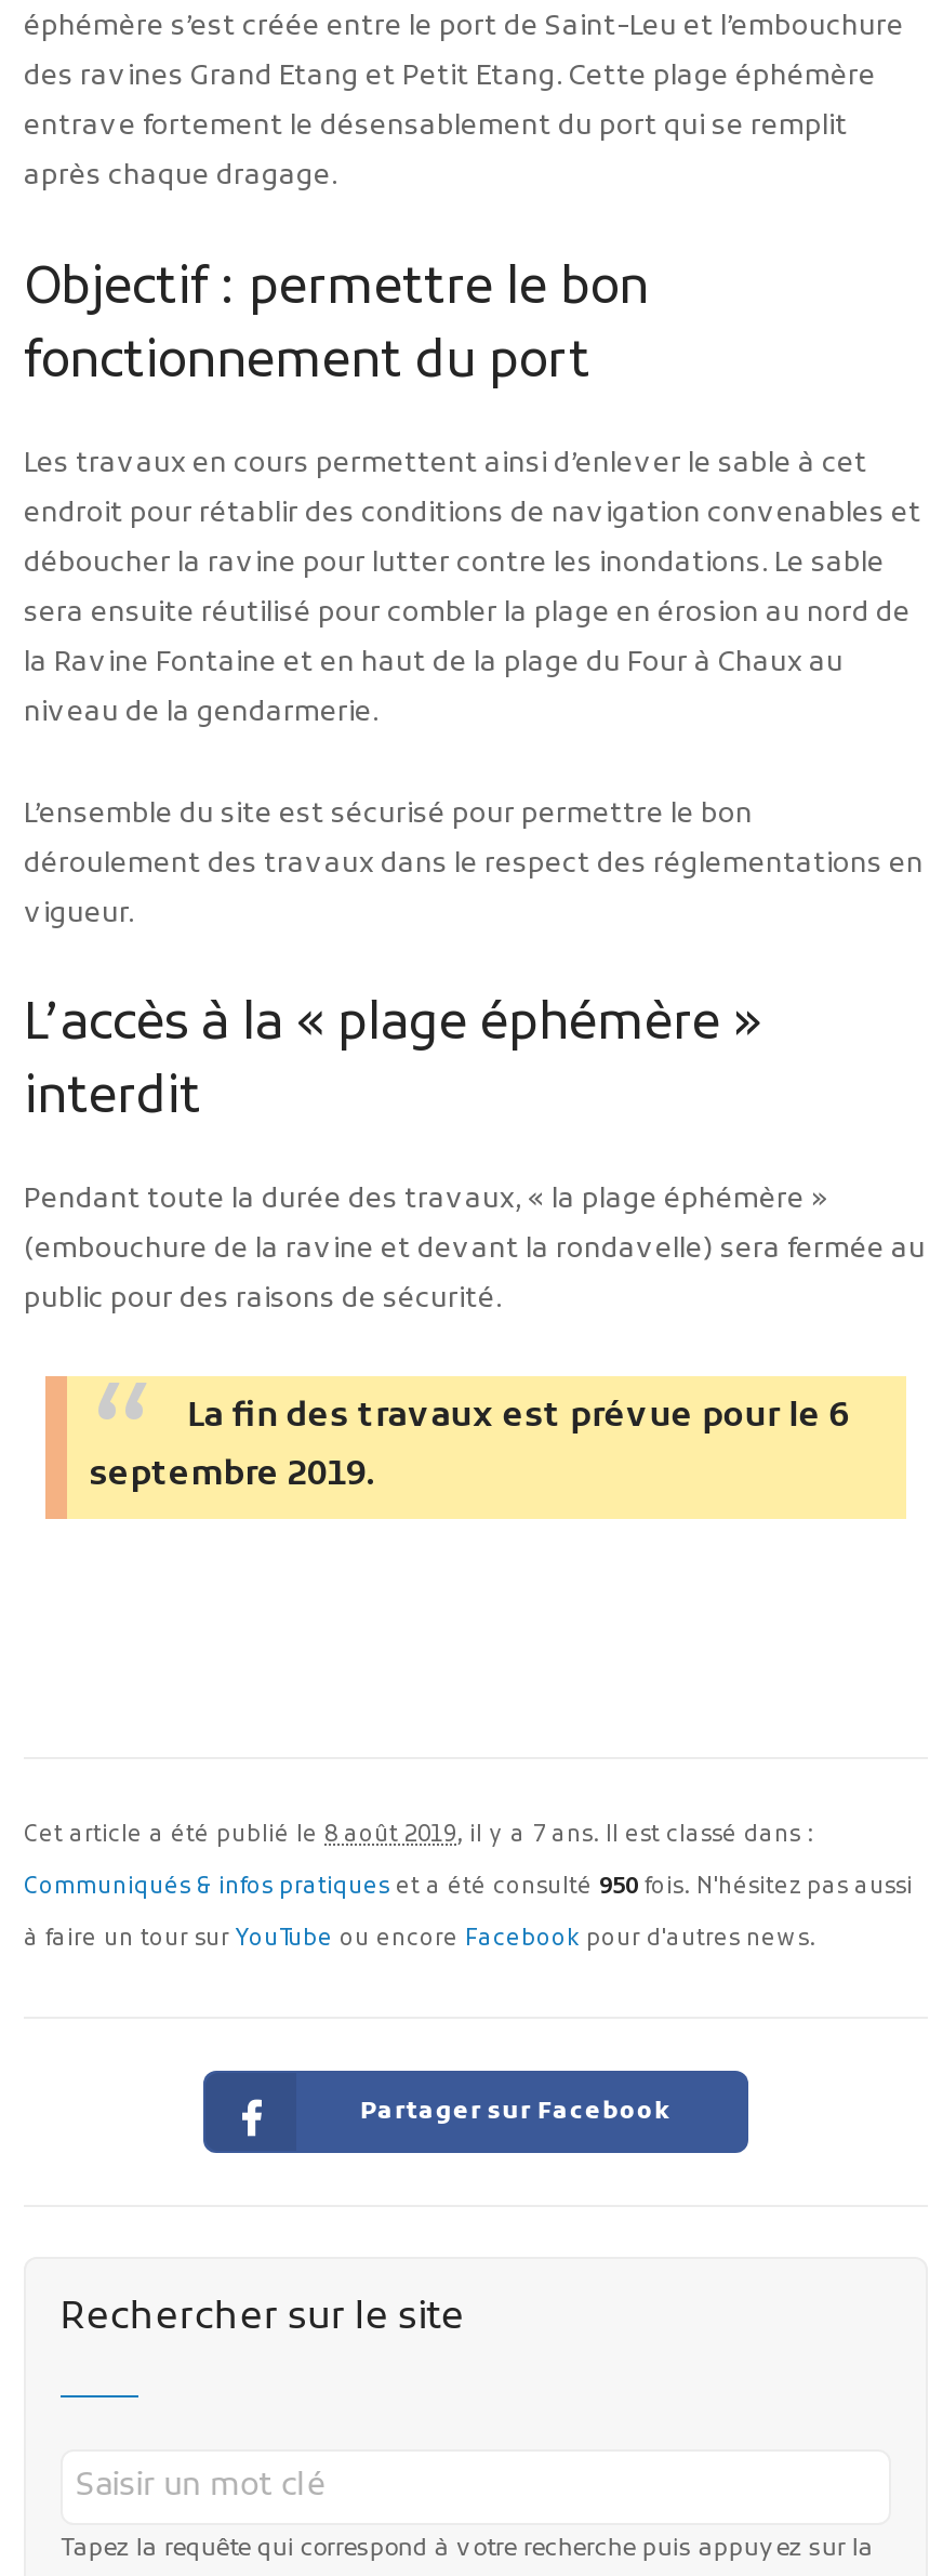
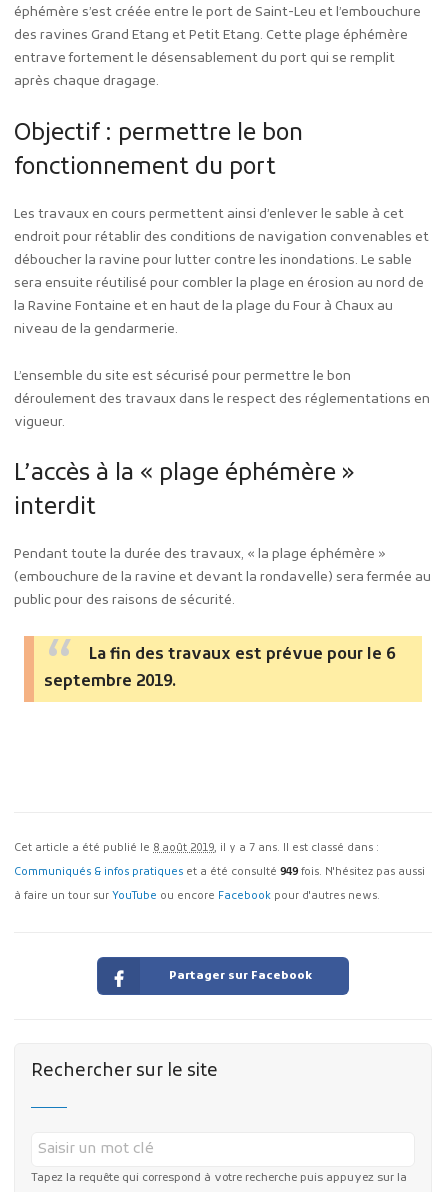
[24,1875,913,1903] Communiqués & infos pratiques et a été consulté 950 fois. N'hésitez pas aussi -> [14,866,425,879] Communiqués & infos pratiques et a été consulté 949 fois. N'hésitez pas aussi

